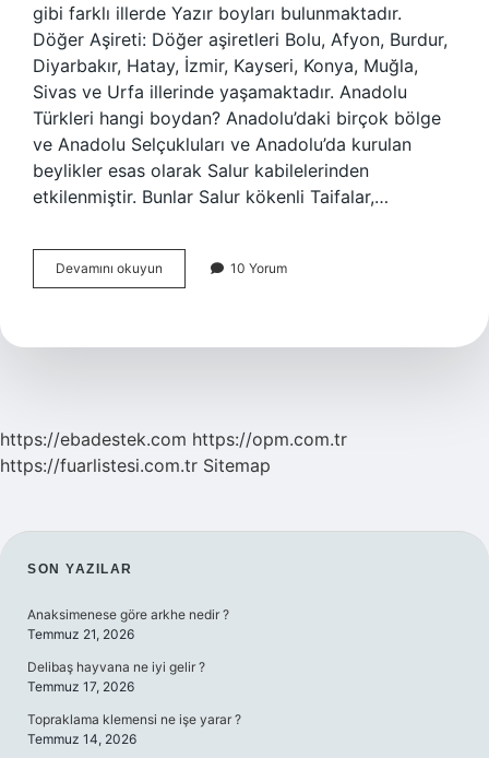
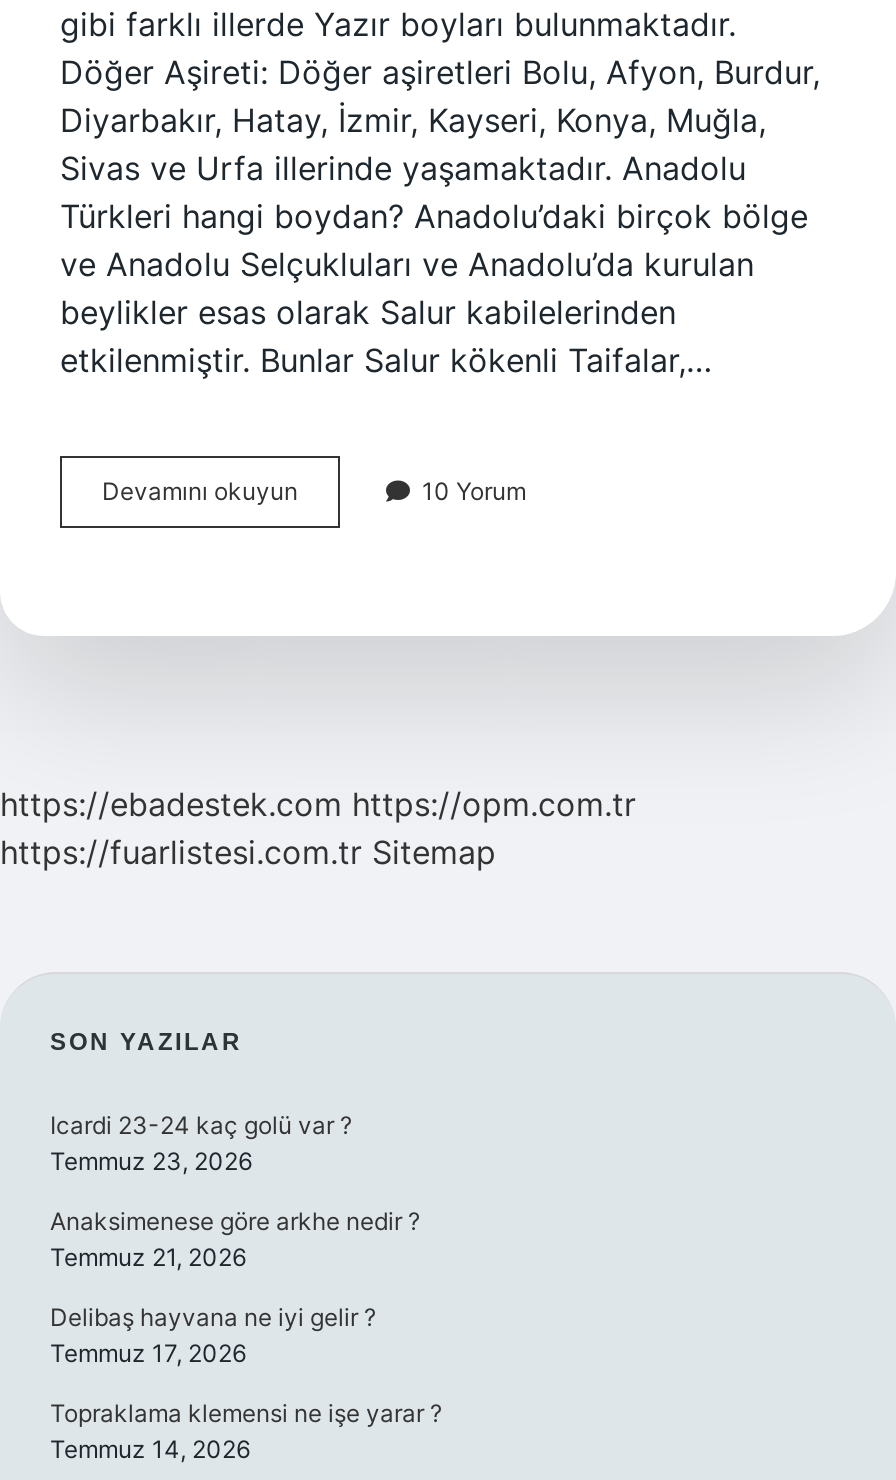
none -> [50,1110,352,1176] Icardi 23-24 kaç golü var ? | Temmuz 23, 2026

